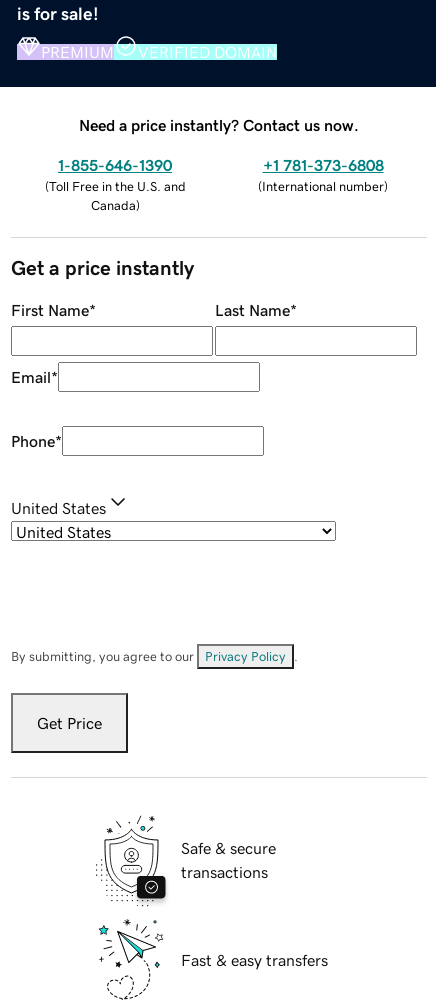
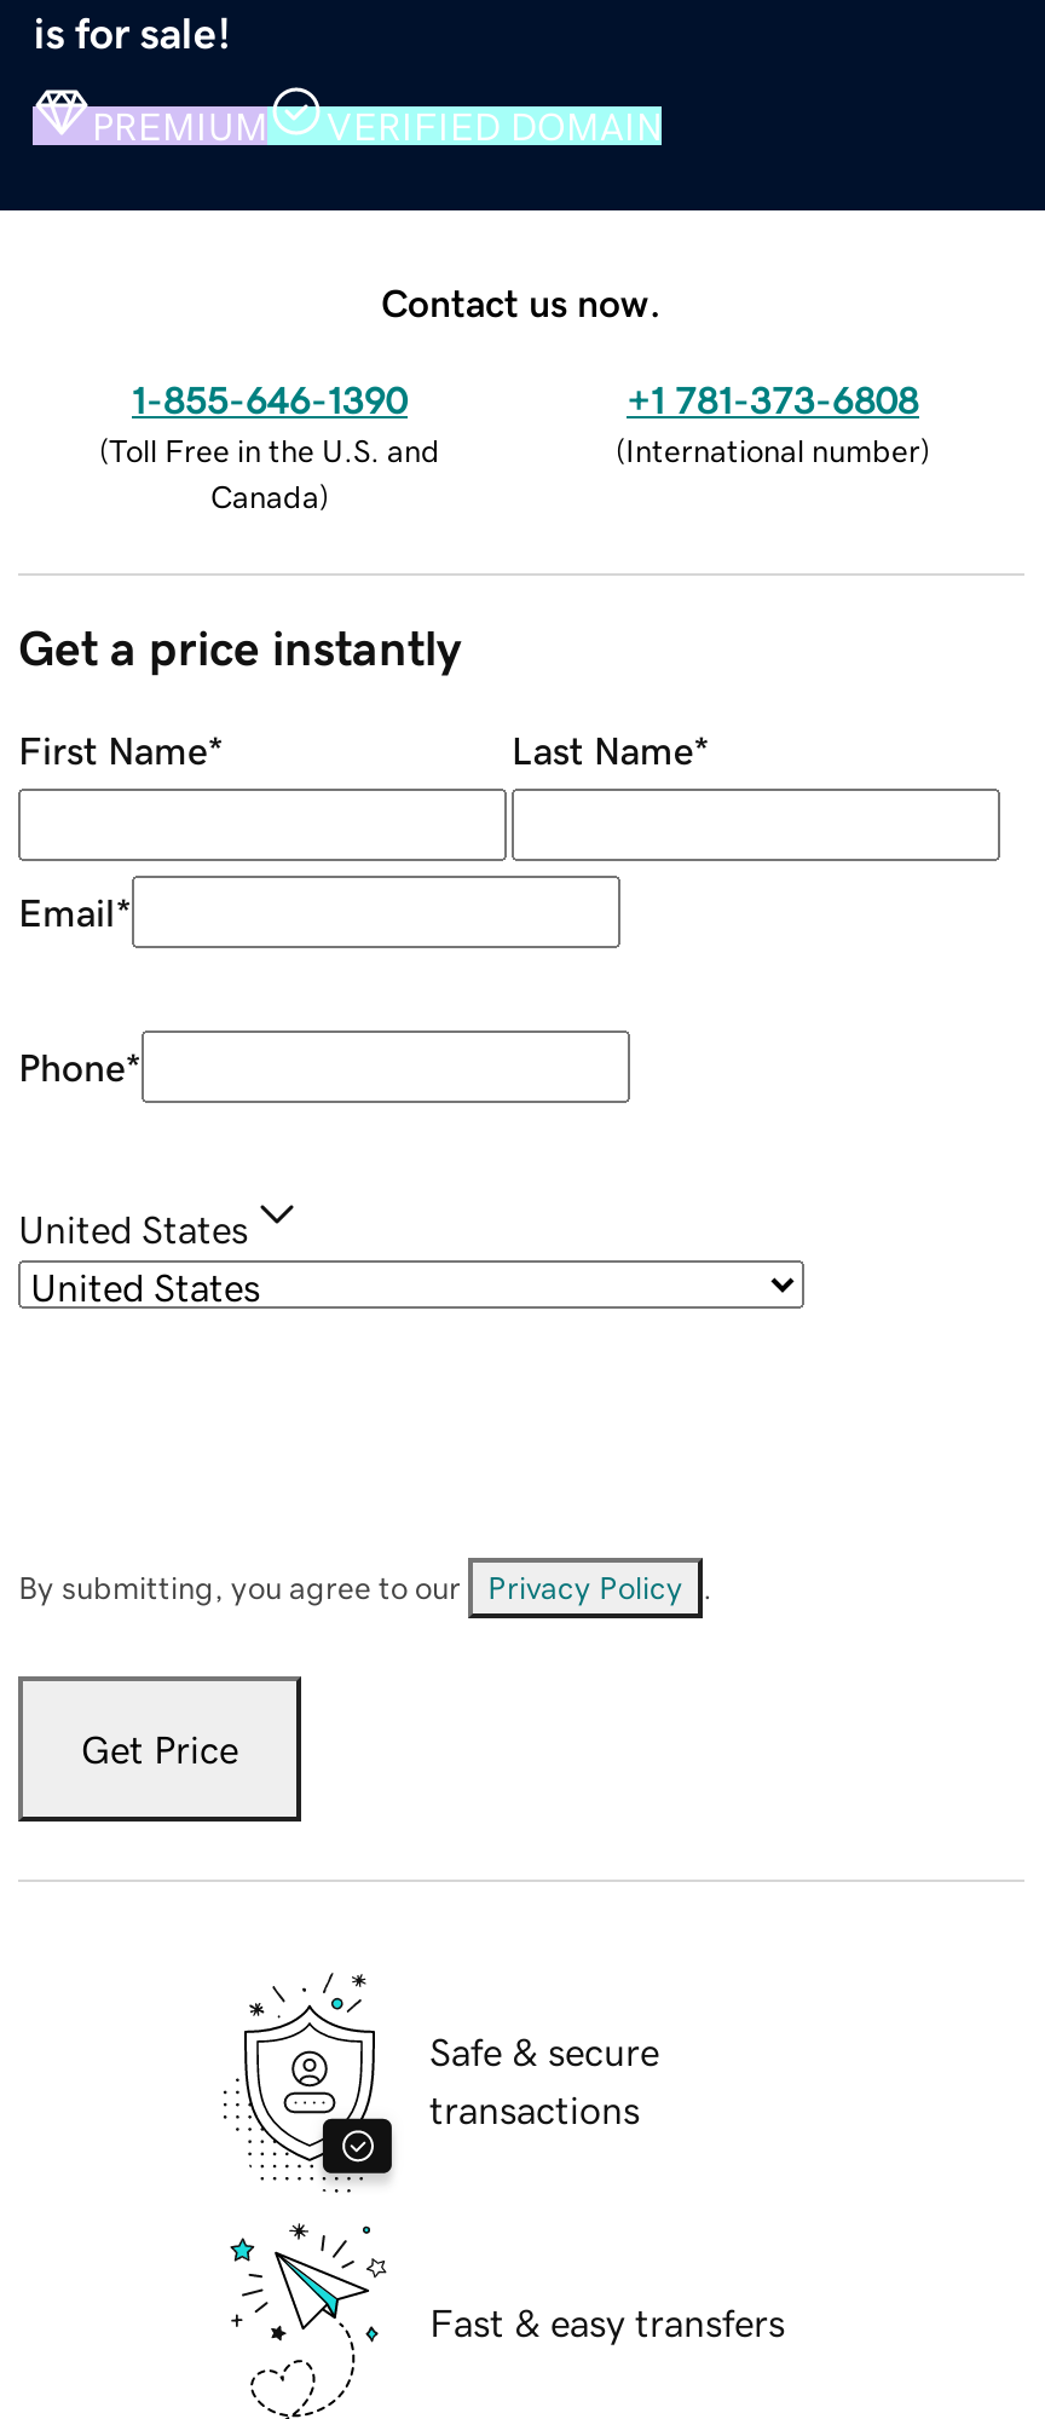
[79,117,359,133] Need a price instantly? Contact us now. -> [381,282,662,321] Contact us now.

